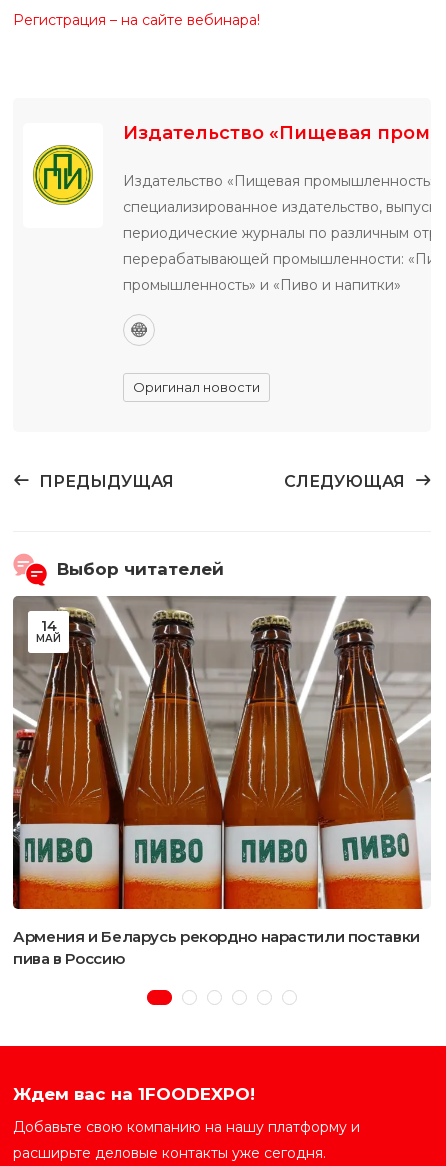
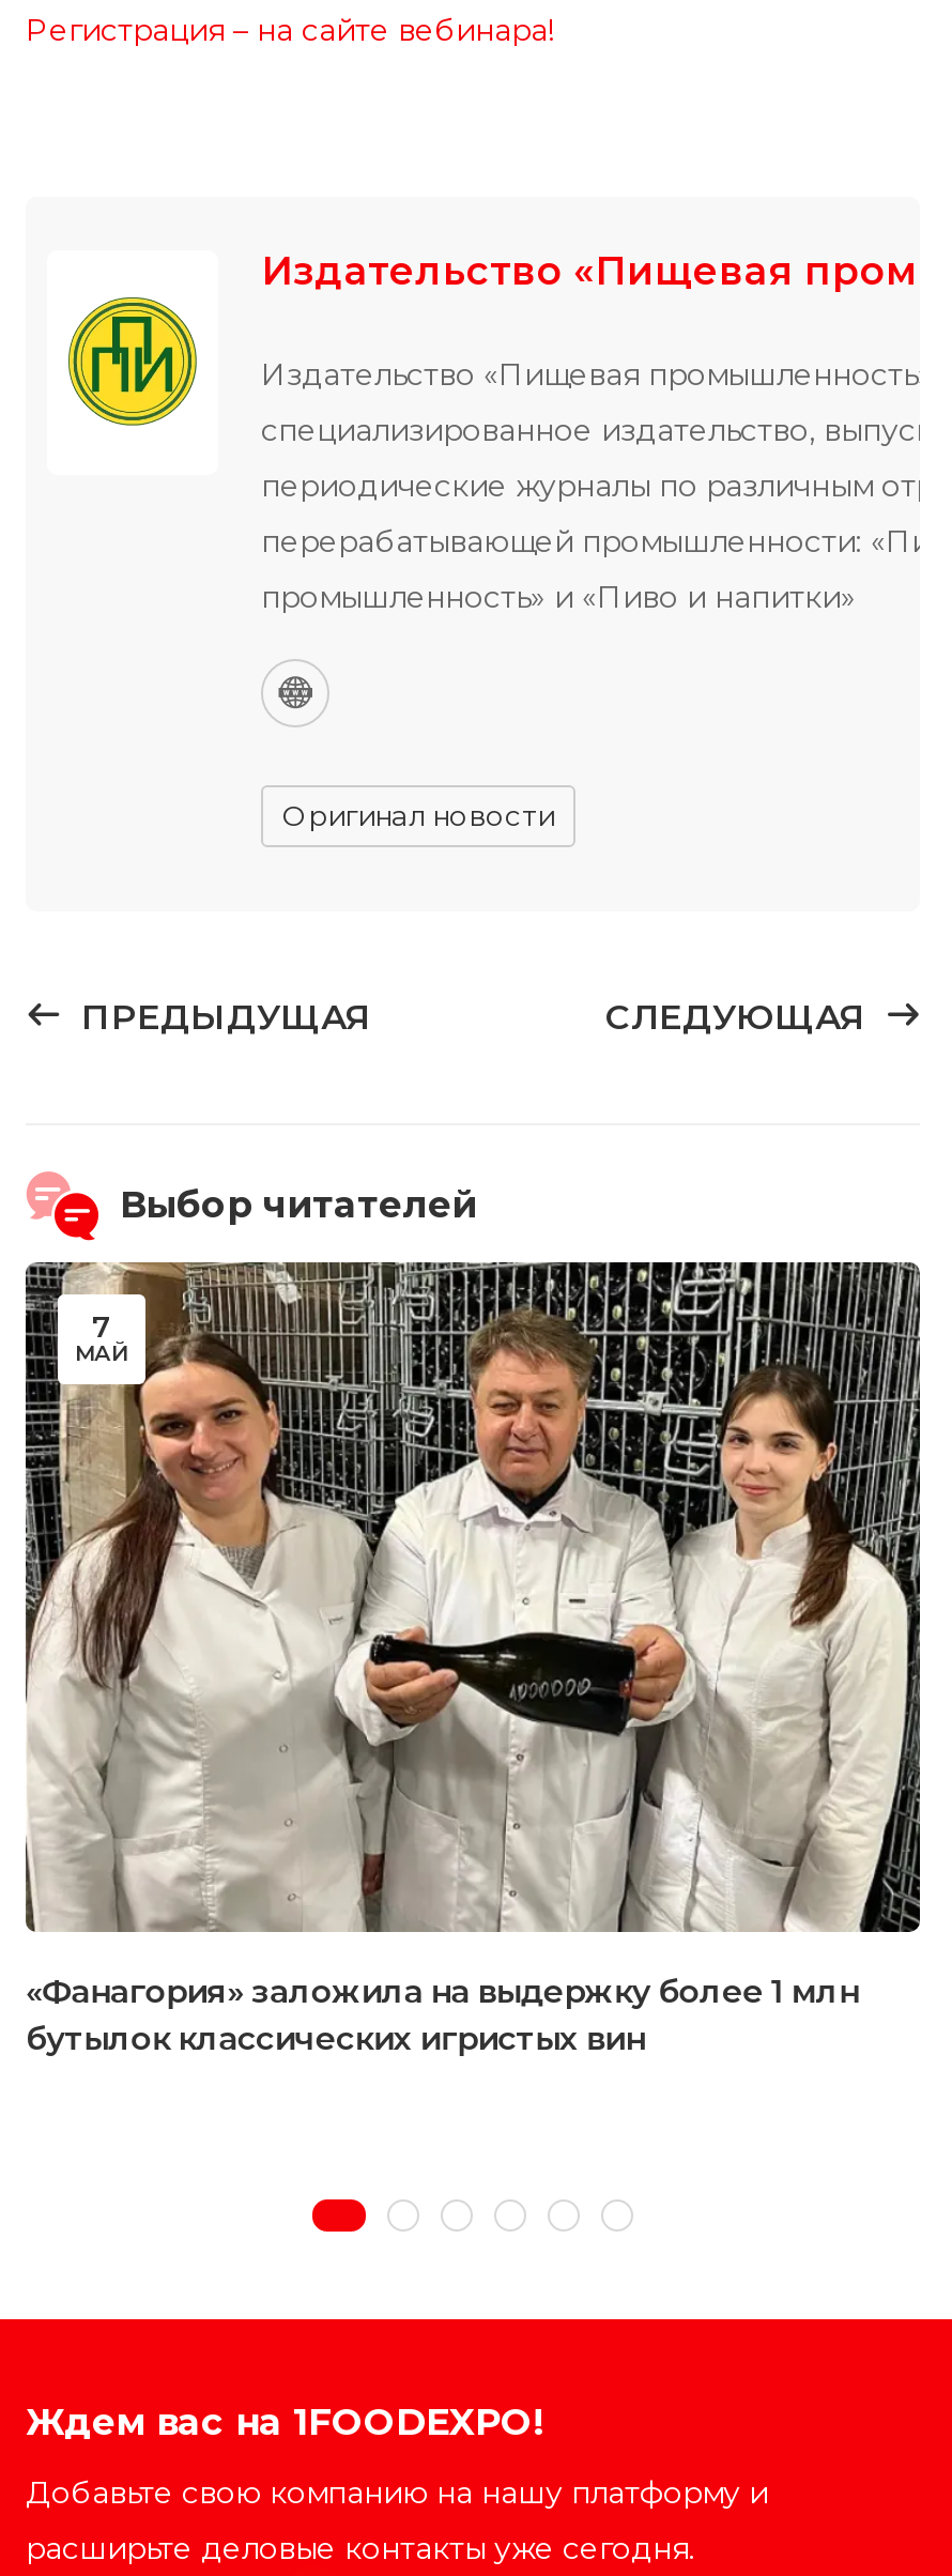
[12,596,431,910] [image] | 14 -> [24,1260,922,1934] [image] | 7
[13,927,420,968] Армения и Беларусь рекордно нарастили поставки | пива в Россию -> [26,1971,859,2058] «Фанагория» заложила на выдержку более 1 млн | бутылок классических игристых вин

